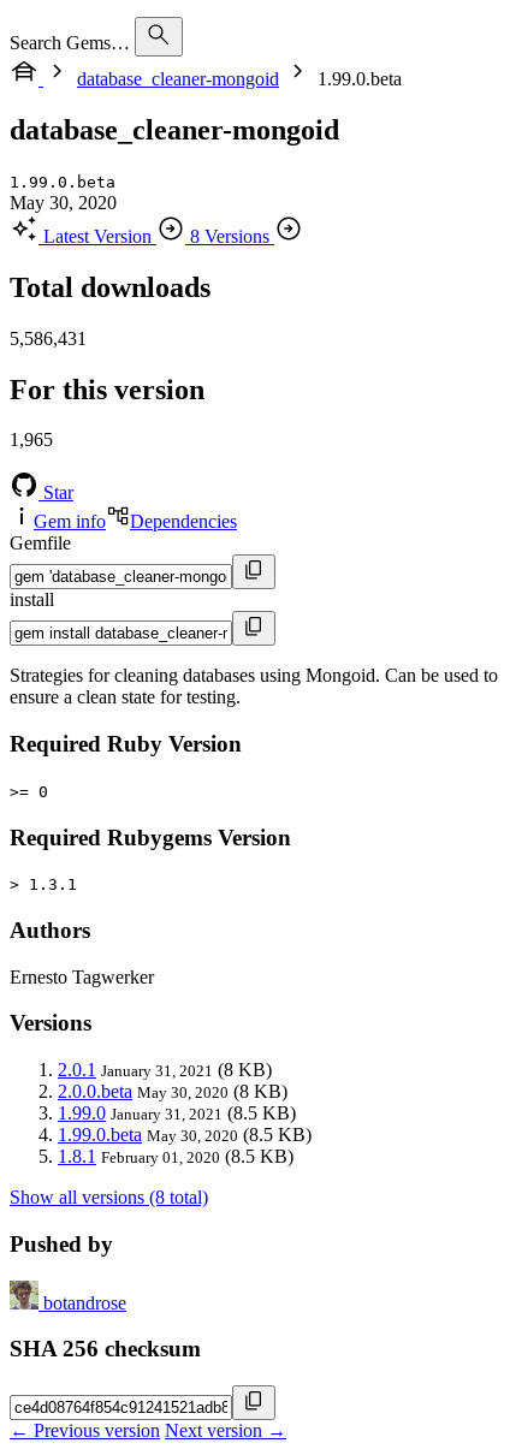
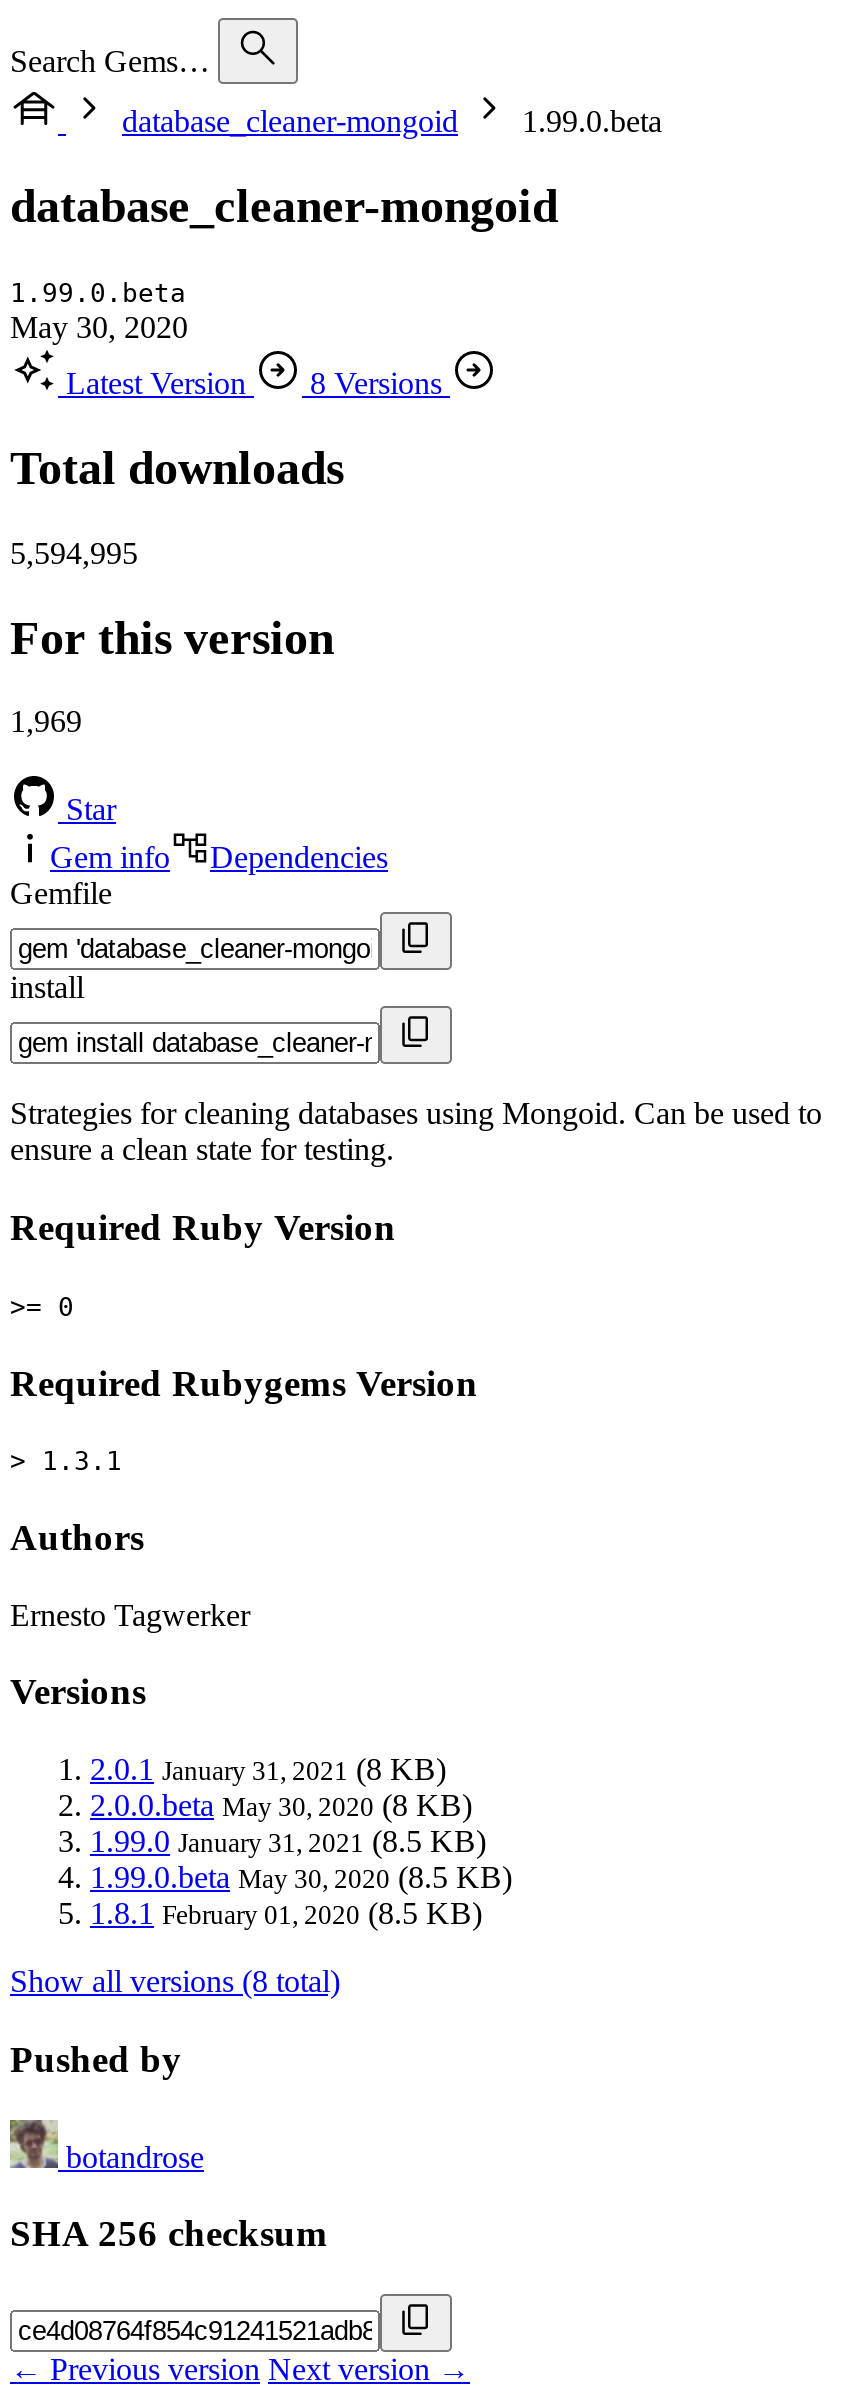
[10,328,87,348] 5,586,431 -> [10,535,138,569] 5,594,995
[10,430,53,450] 1,965 -> [10,705,82,739] 1,969

